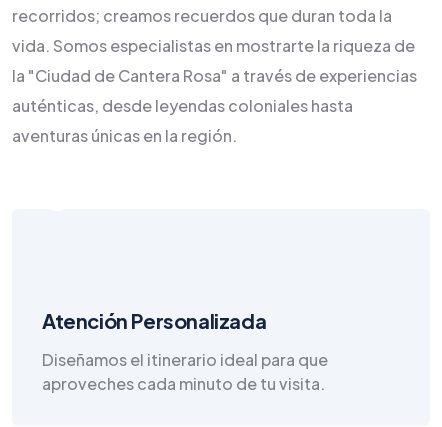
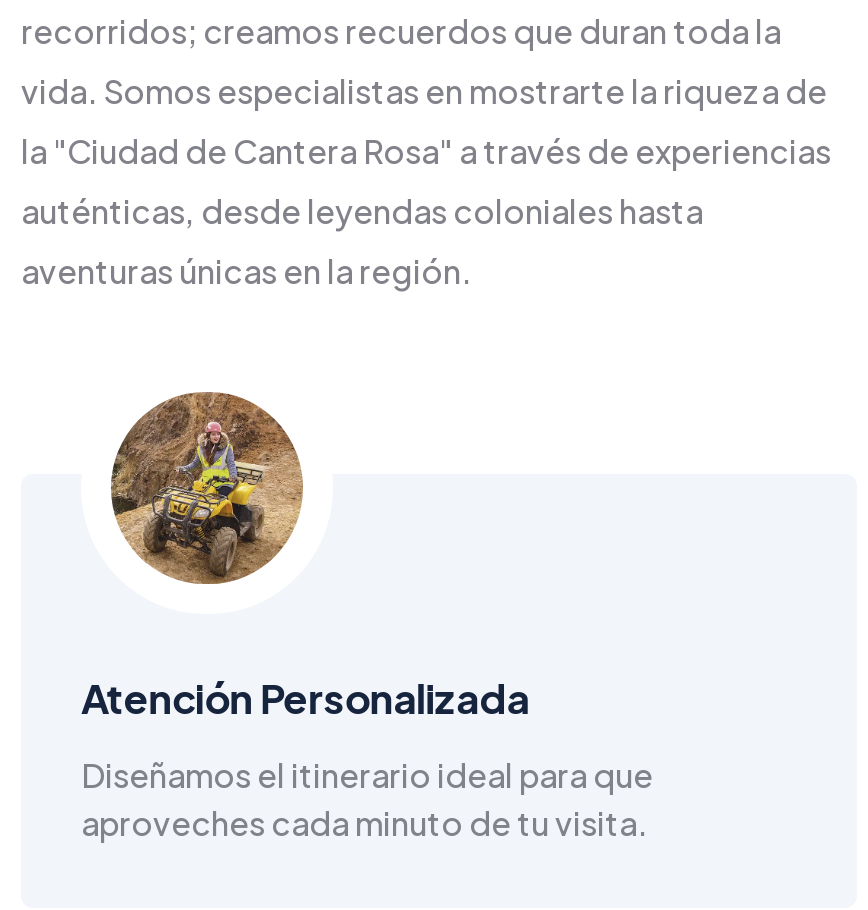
none -> [109,390,305,586] [image]

